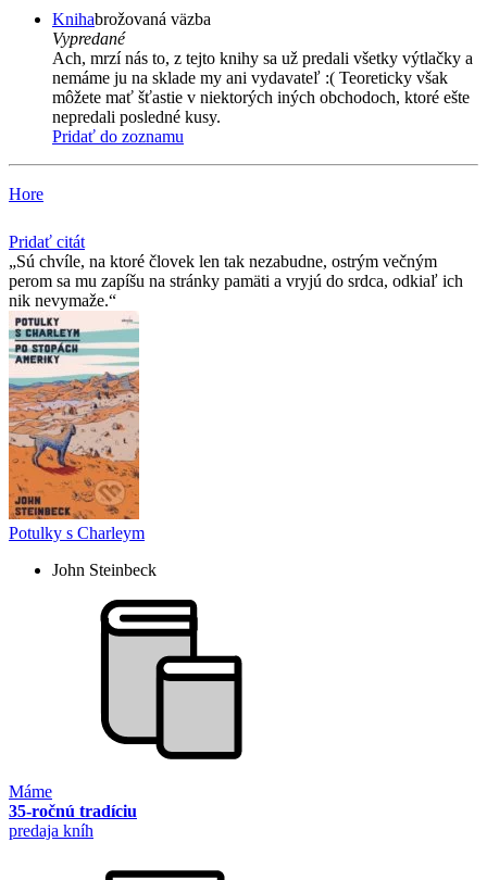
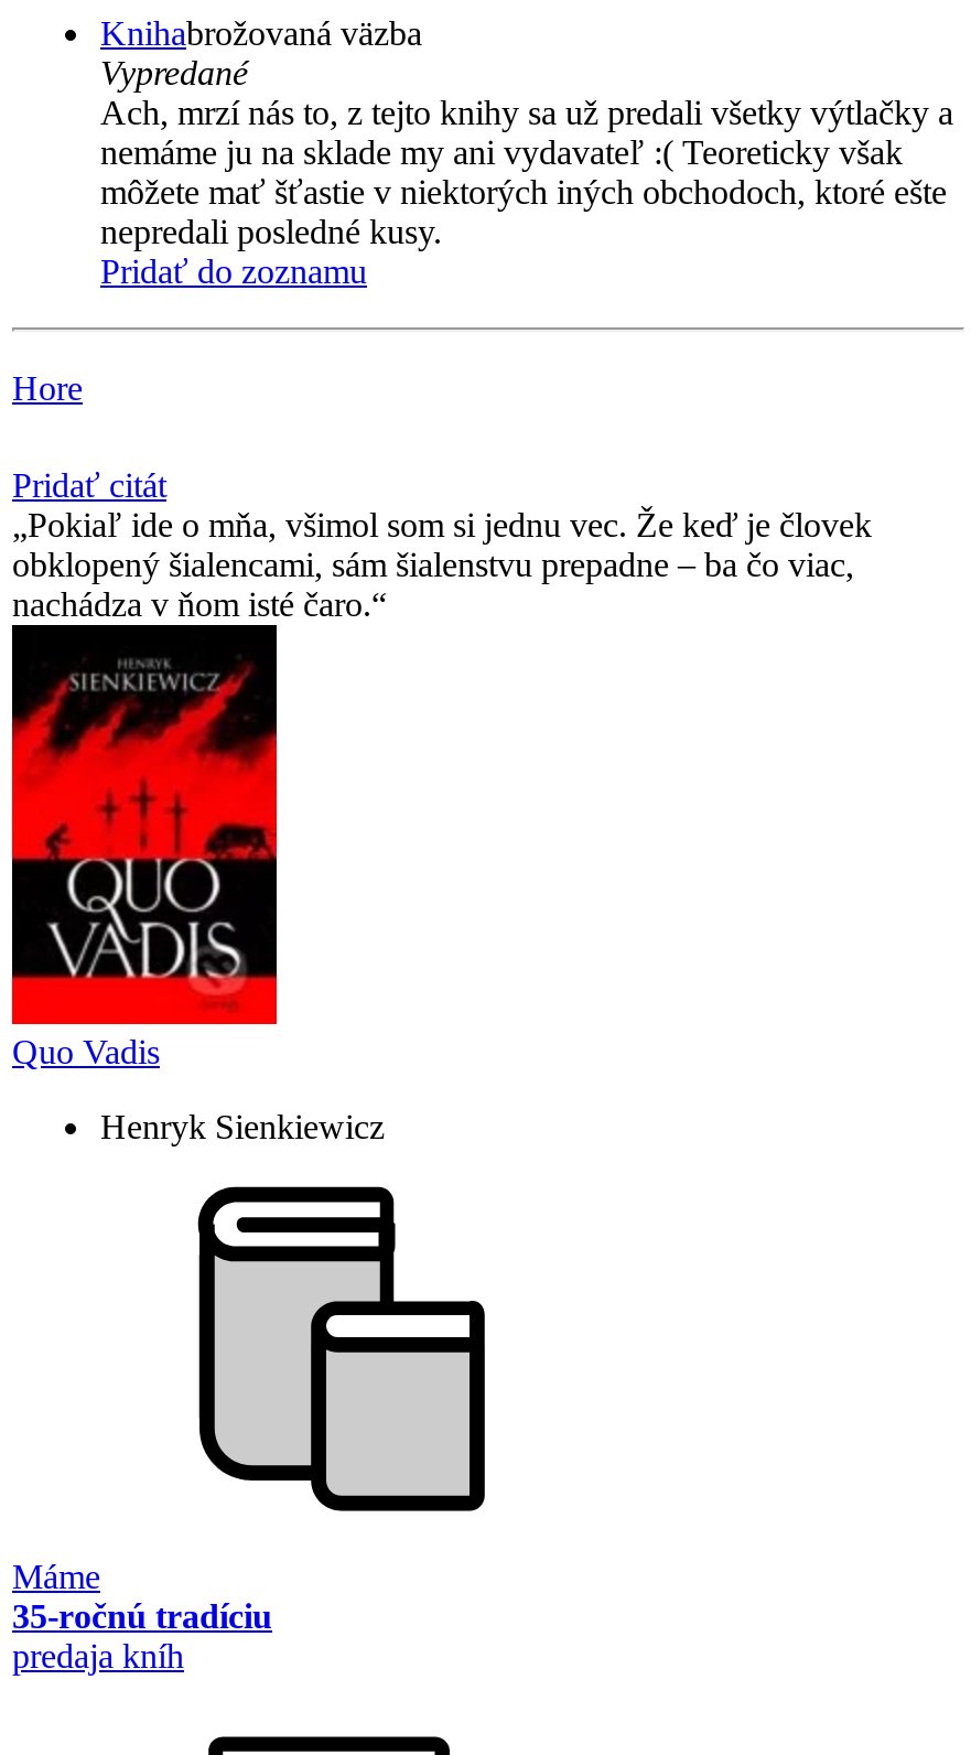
[9,252,463,310] Sú chvíle, na ktoré človek len tak nezabudne, ostrým večným | perom sa mu zapíšu na stránky pamäti a vryjú do srdca, odkiaľ ich | nik nevymaže. -> [12,507,872,624] Pokiaľ ide o mňa, všimol som si jednu vec. Že keď je človek | obklopený šialencami, sám šialenstvu prepadne – ba čo viac, | nachádza v ňom isté čaro.
[8,330,145,543] [image] | Potulky s Charleym -> [10,640,279,1071] [image] | Quo Vadis
[52,561,157,579] John Steinbeck -> [100,1109,385,1146] Henryk Sienkiewicz

